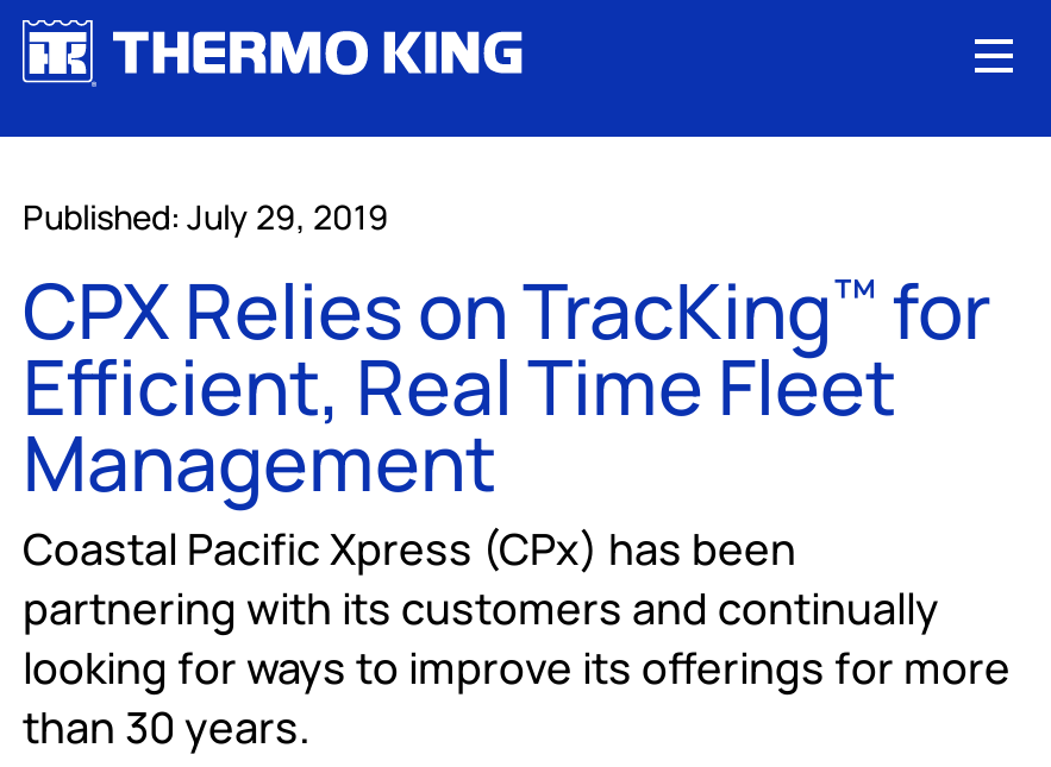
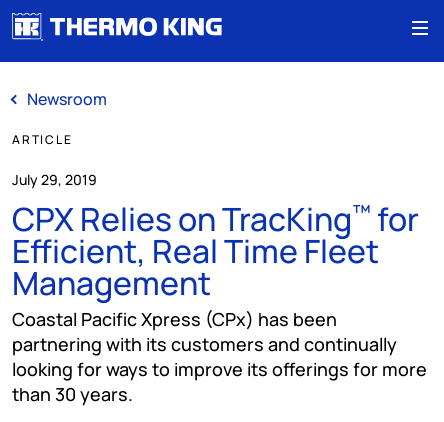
[23,194,389,239] Published: July 29, 2019 -> [12,88,107,189] Newsroom | ARTICLE | July 29, 2019

